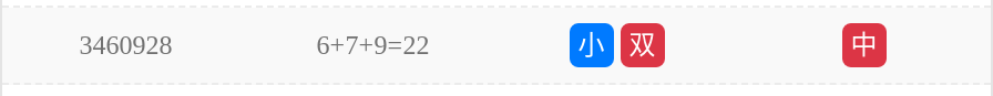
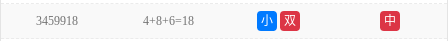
[79,30,172,61] 3460928 -> [36,14,78,28] 3459918
[317,30,430,61] 6+7+9=22 -> [143,14,194,28] 4+8+6=18

